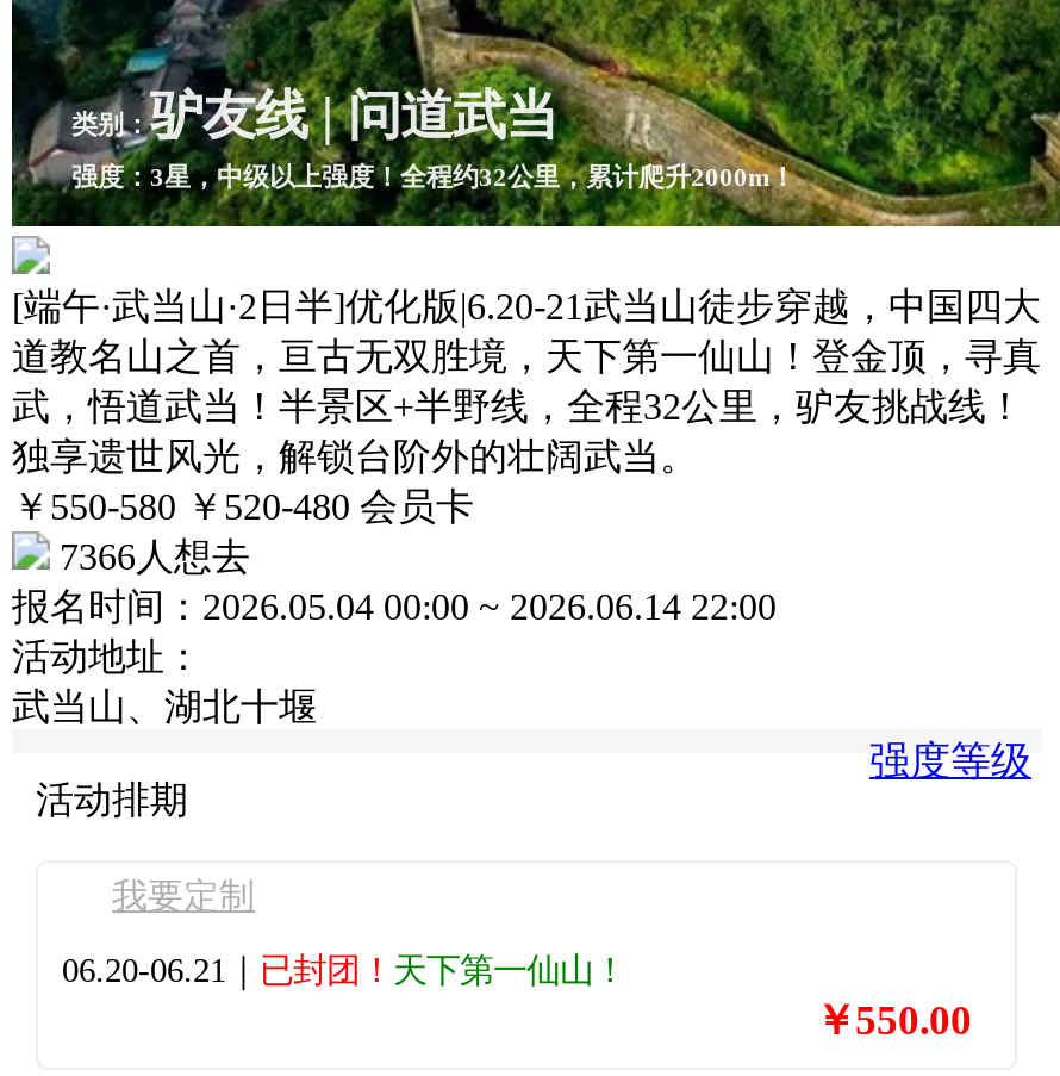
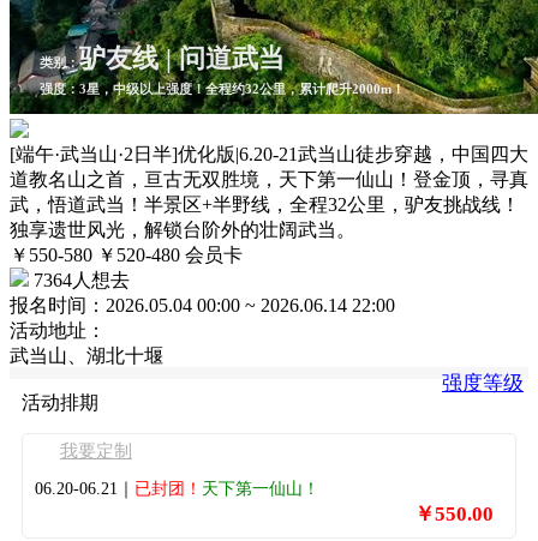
[50,536,250,577] 7366人想去 -> [29,270,130,290] 7364人想去

